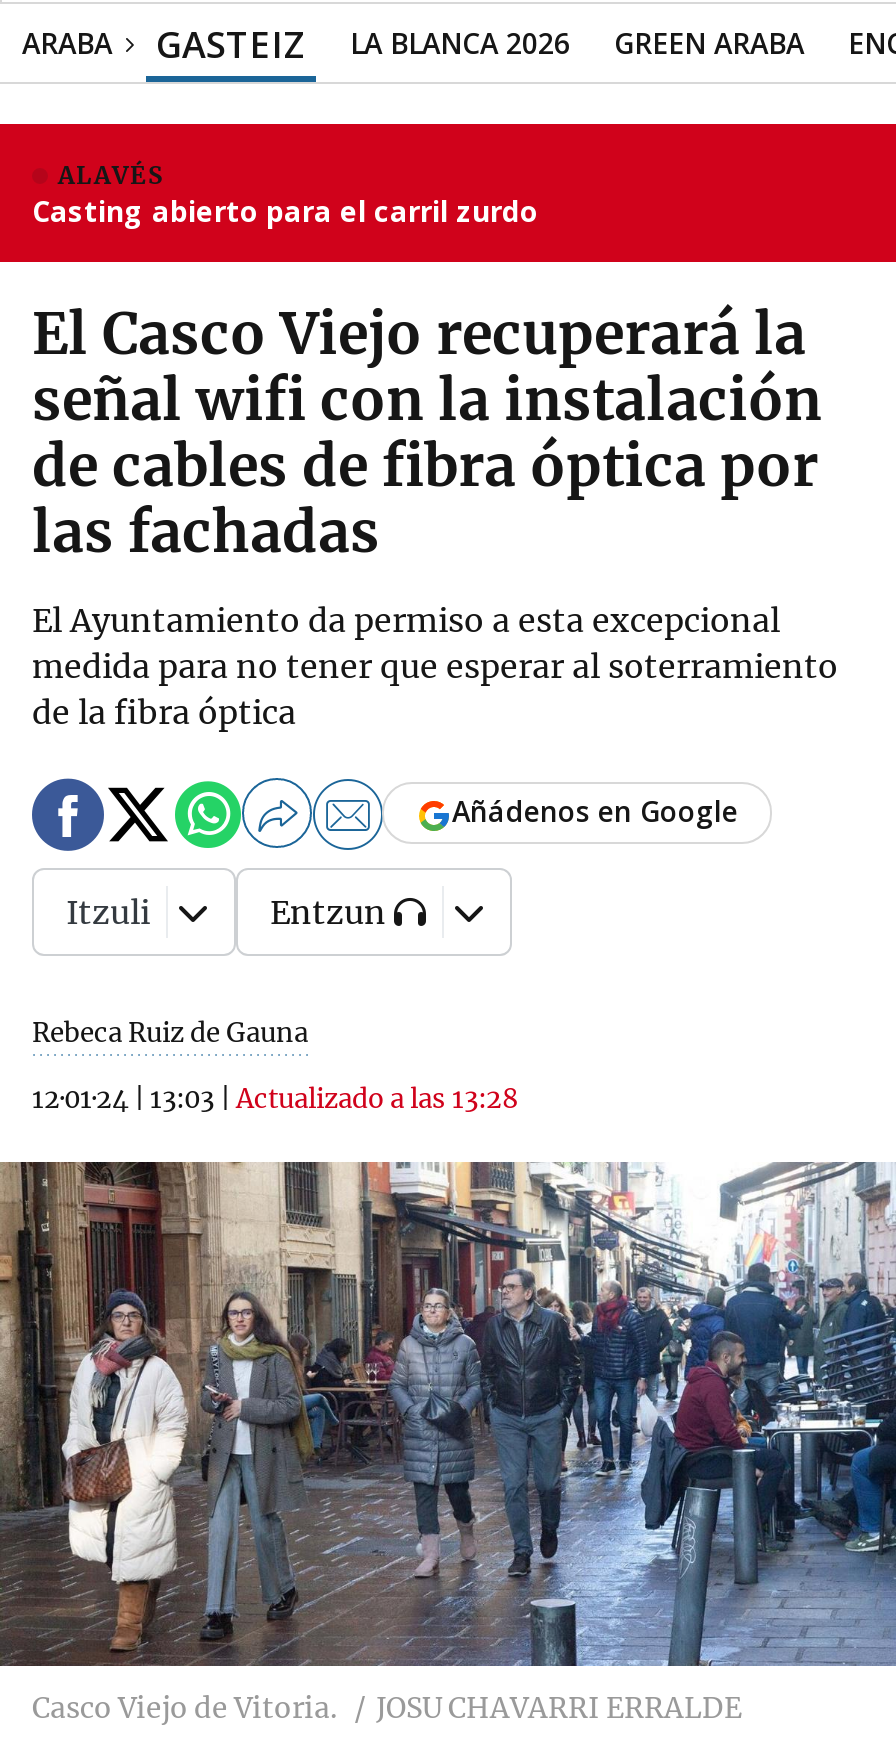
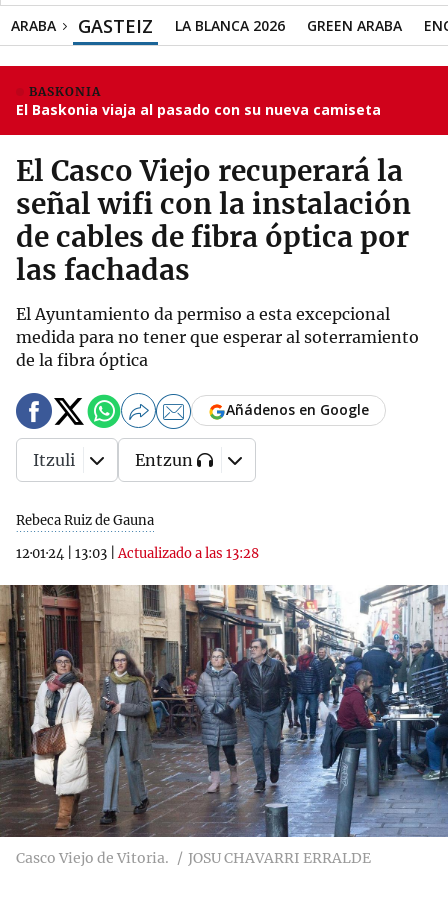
[32,160,538,230] ALAVÉS | Casting abierto para el carril zurdo -> [16,84,381,119] BASKONIA | El Baskonia viaja al pasado con su nueva camiseta

